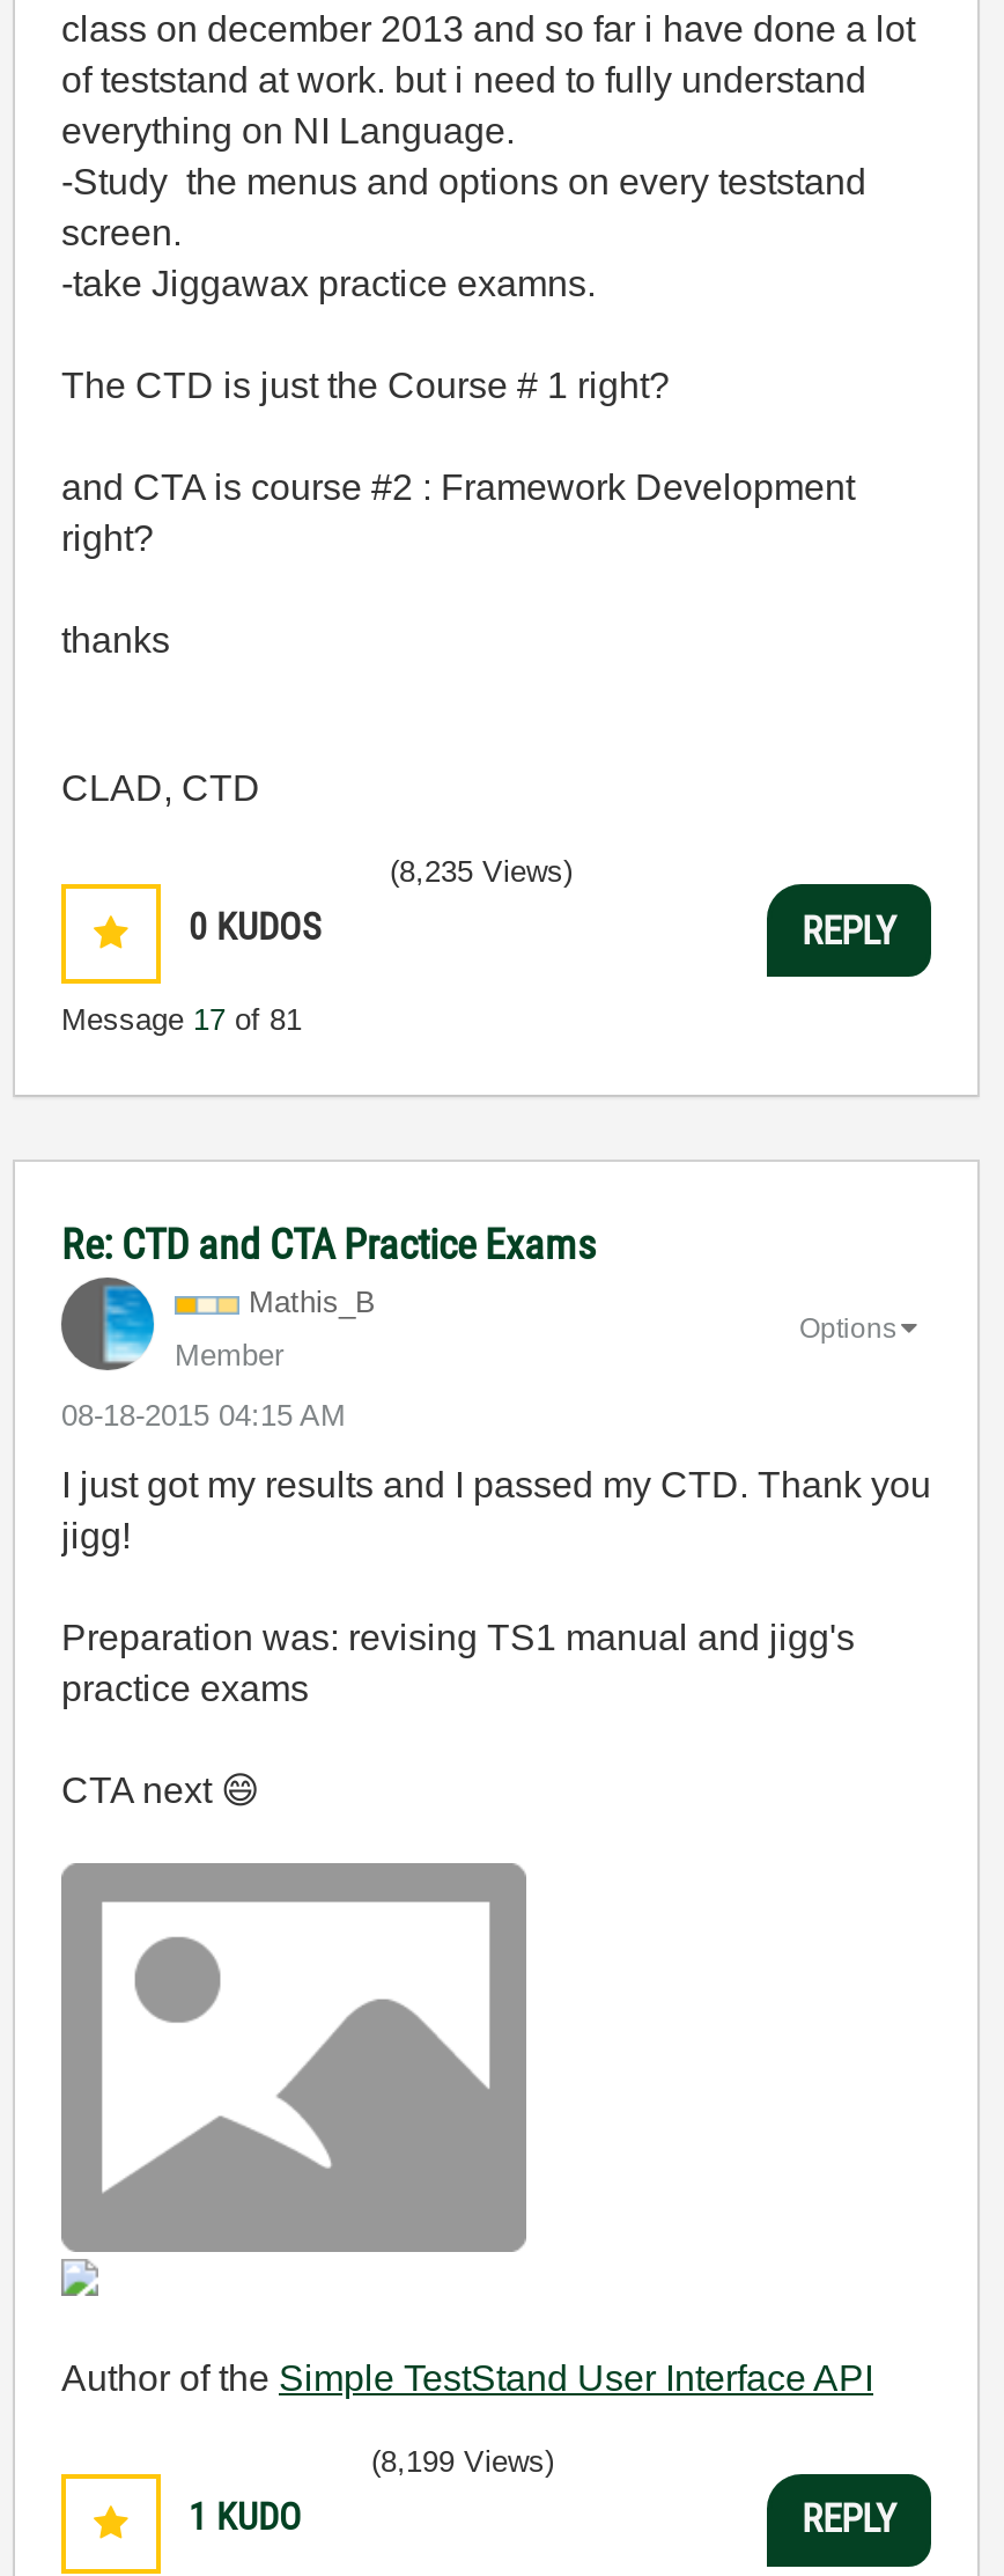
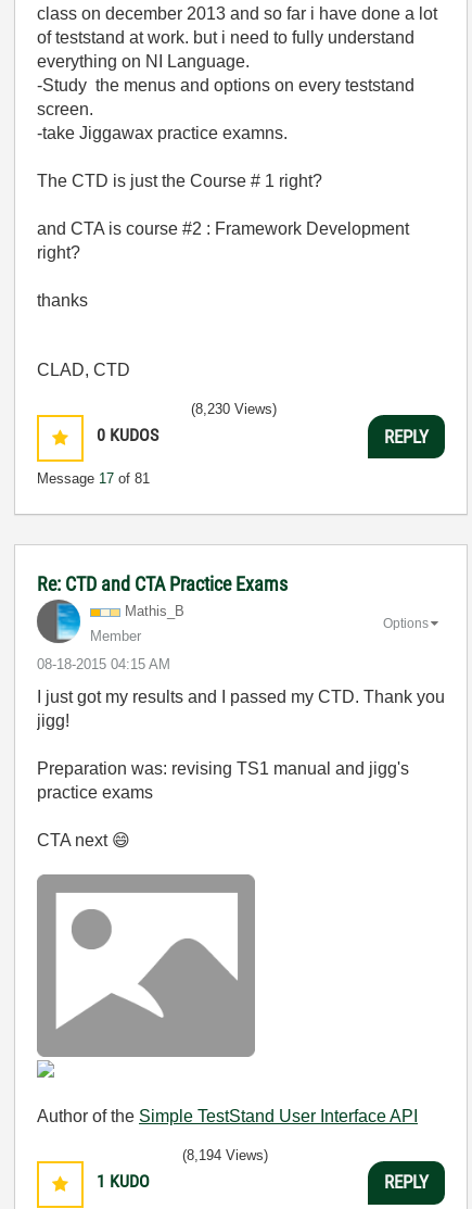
[390,854,573,889] (8,235 Views) -> [191,401,277,417] (8,230 Views)
[371,2443,554,2478] (8,199 Views) -> [182,1147,268,1163] (8,194 Views)

